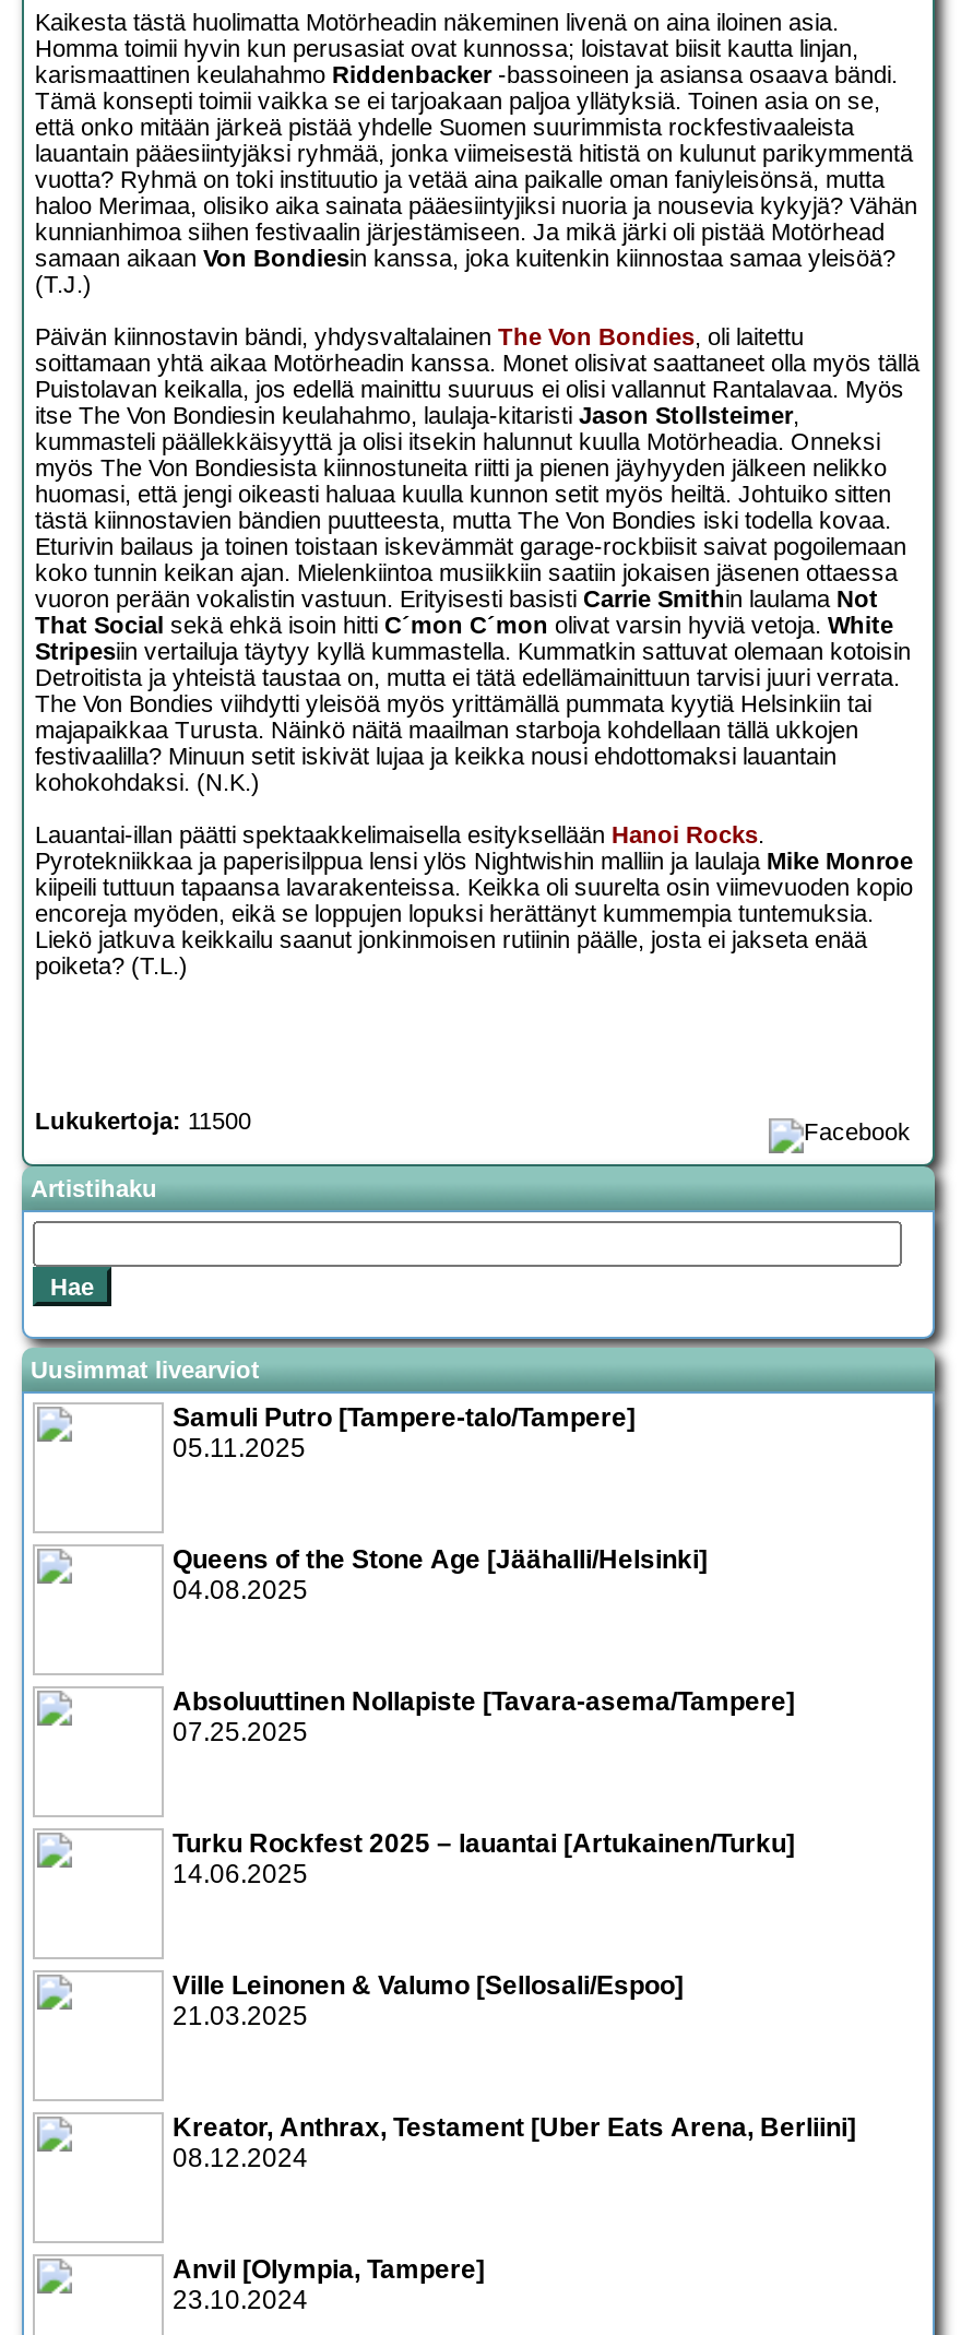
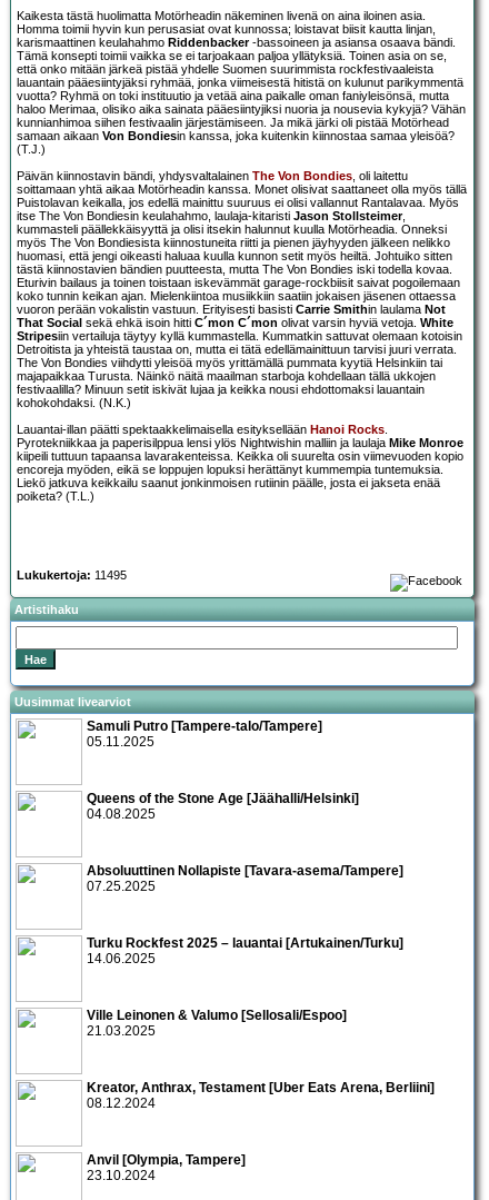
[35,1109,251,1135] Lukukertoja: 11500 -> [17,569,127,582] Lukukertoja: 11495

